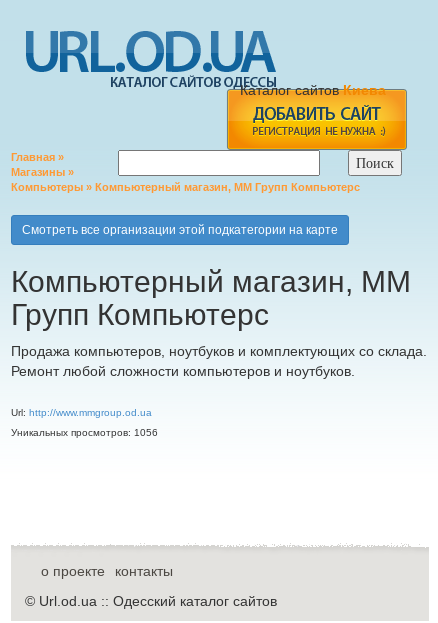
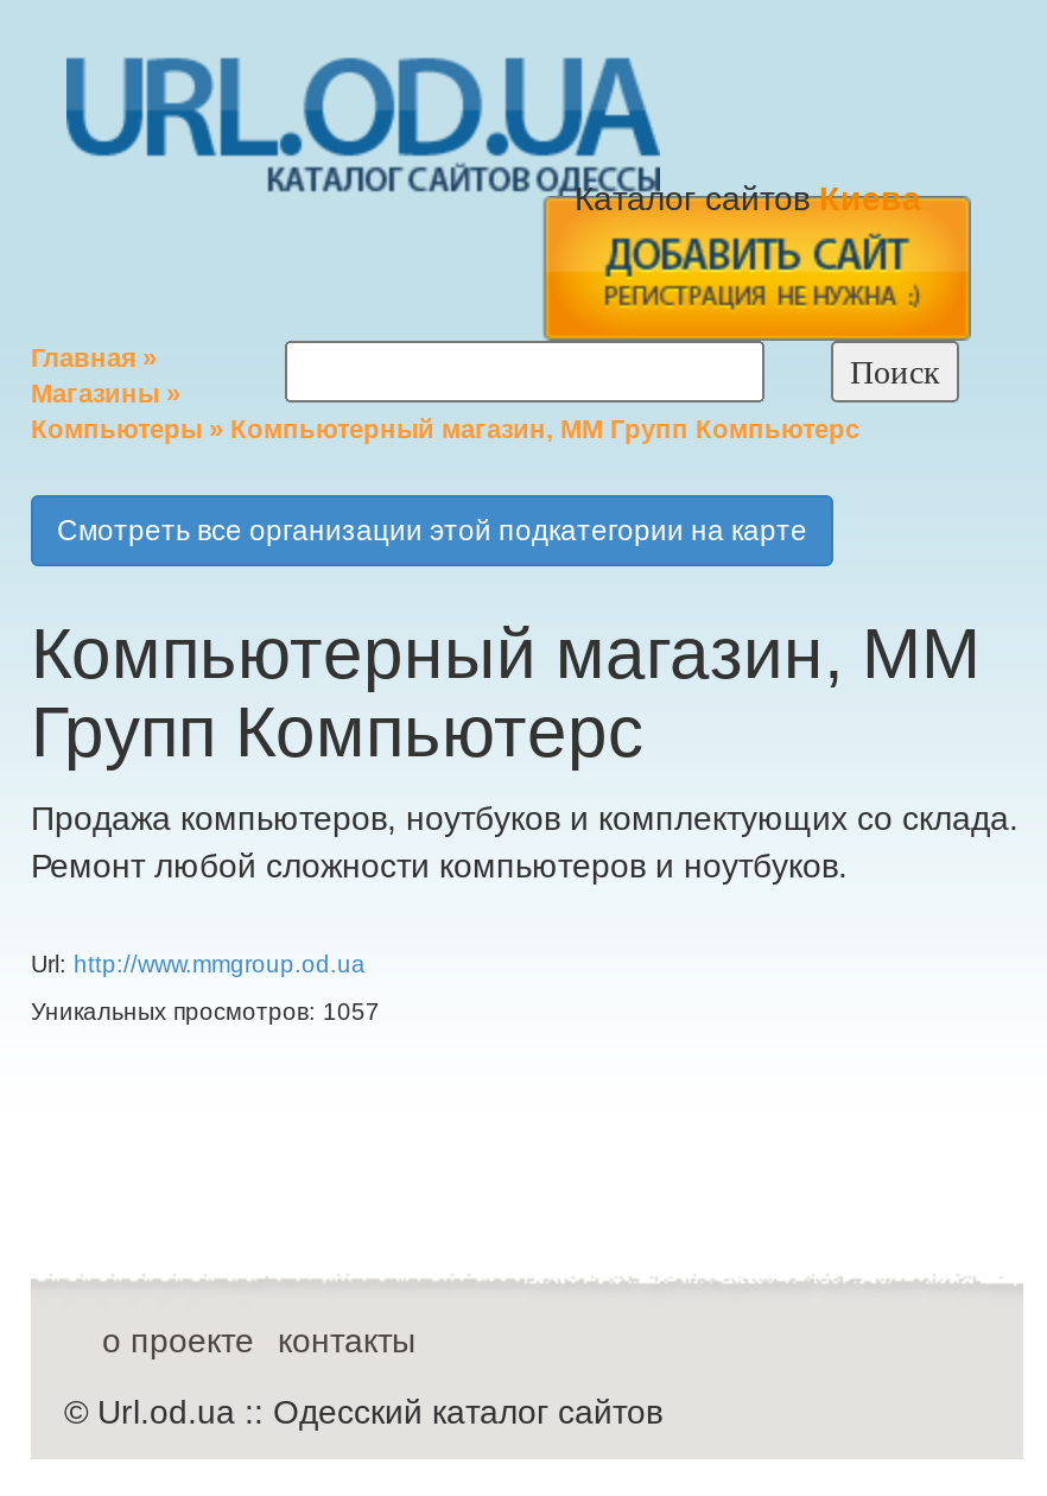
[11,427,158,438] Уникальных просмотров: 1056 -> [31,999,380,1025] Уникальных просмотров: 1057

